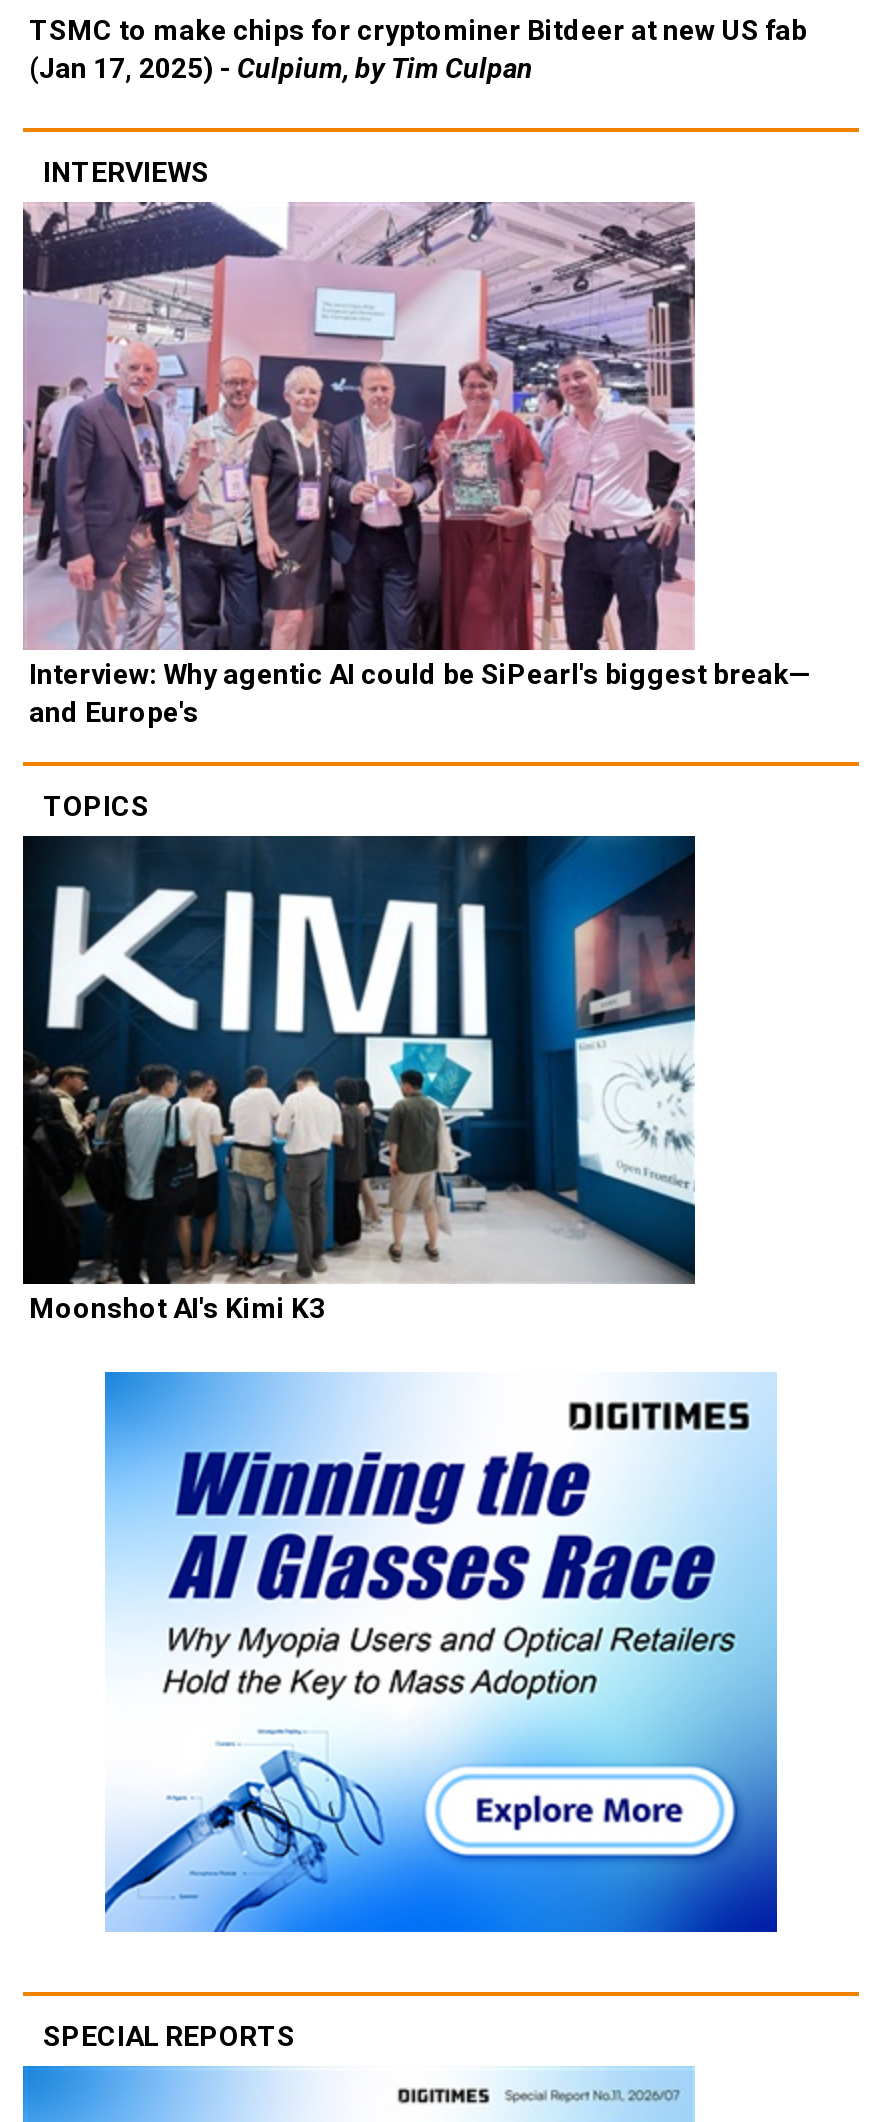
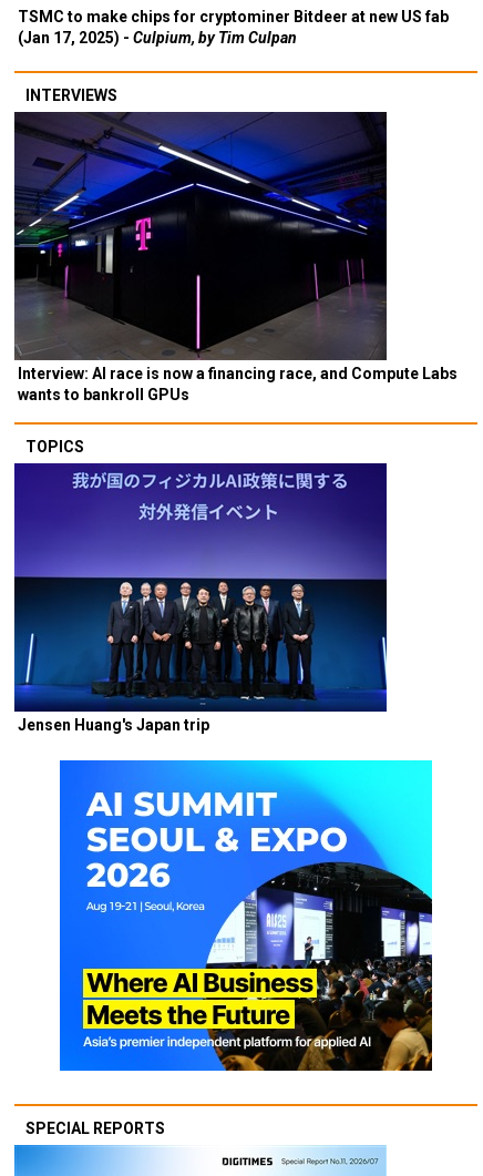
[21,202,811,727] [image] | Interview: Why agentic AI could be SiPearl's biggest break— | and Europe's -> [13,111,458,403] [image] | Interview: AI race is now a financing race, and Compute Labs | wants to bankroll GPUs
[21,834,697,1323] [image] | Moonshot AI's Kimi K3 -> [13,462,388,733] [image] | Jensen Huang's Japan trip
[105,1372,779,1934] [image] -> [59,759,433,1072] [image]

